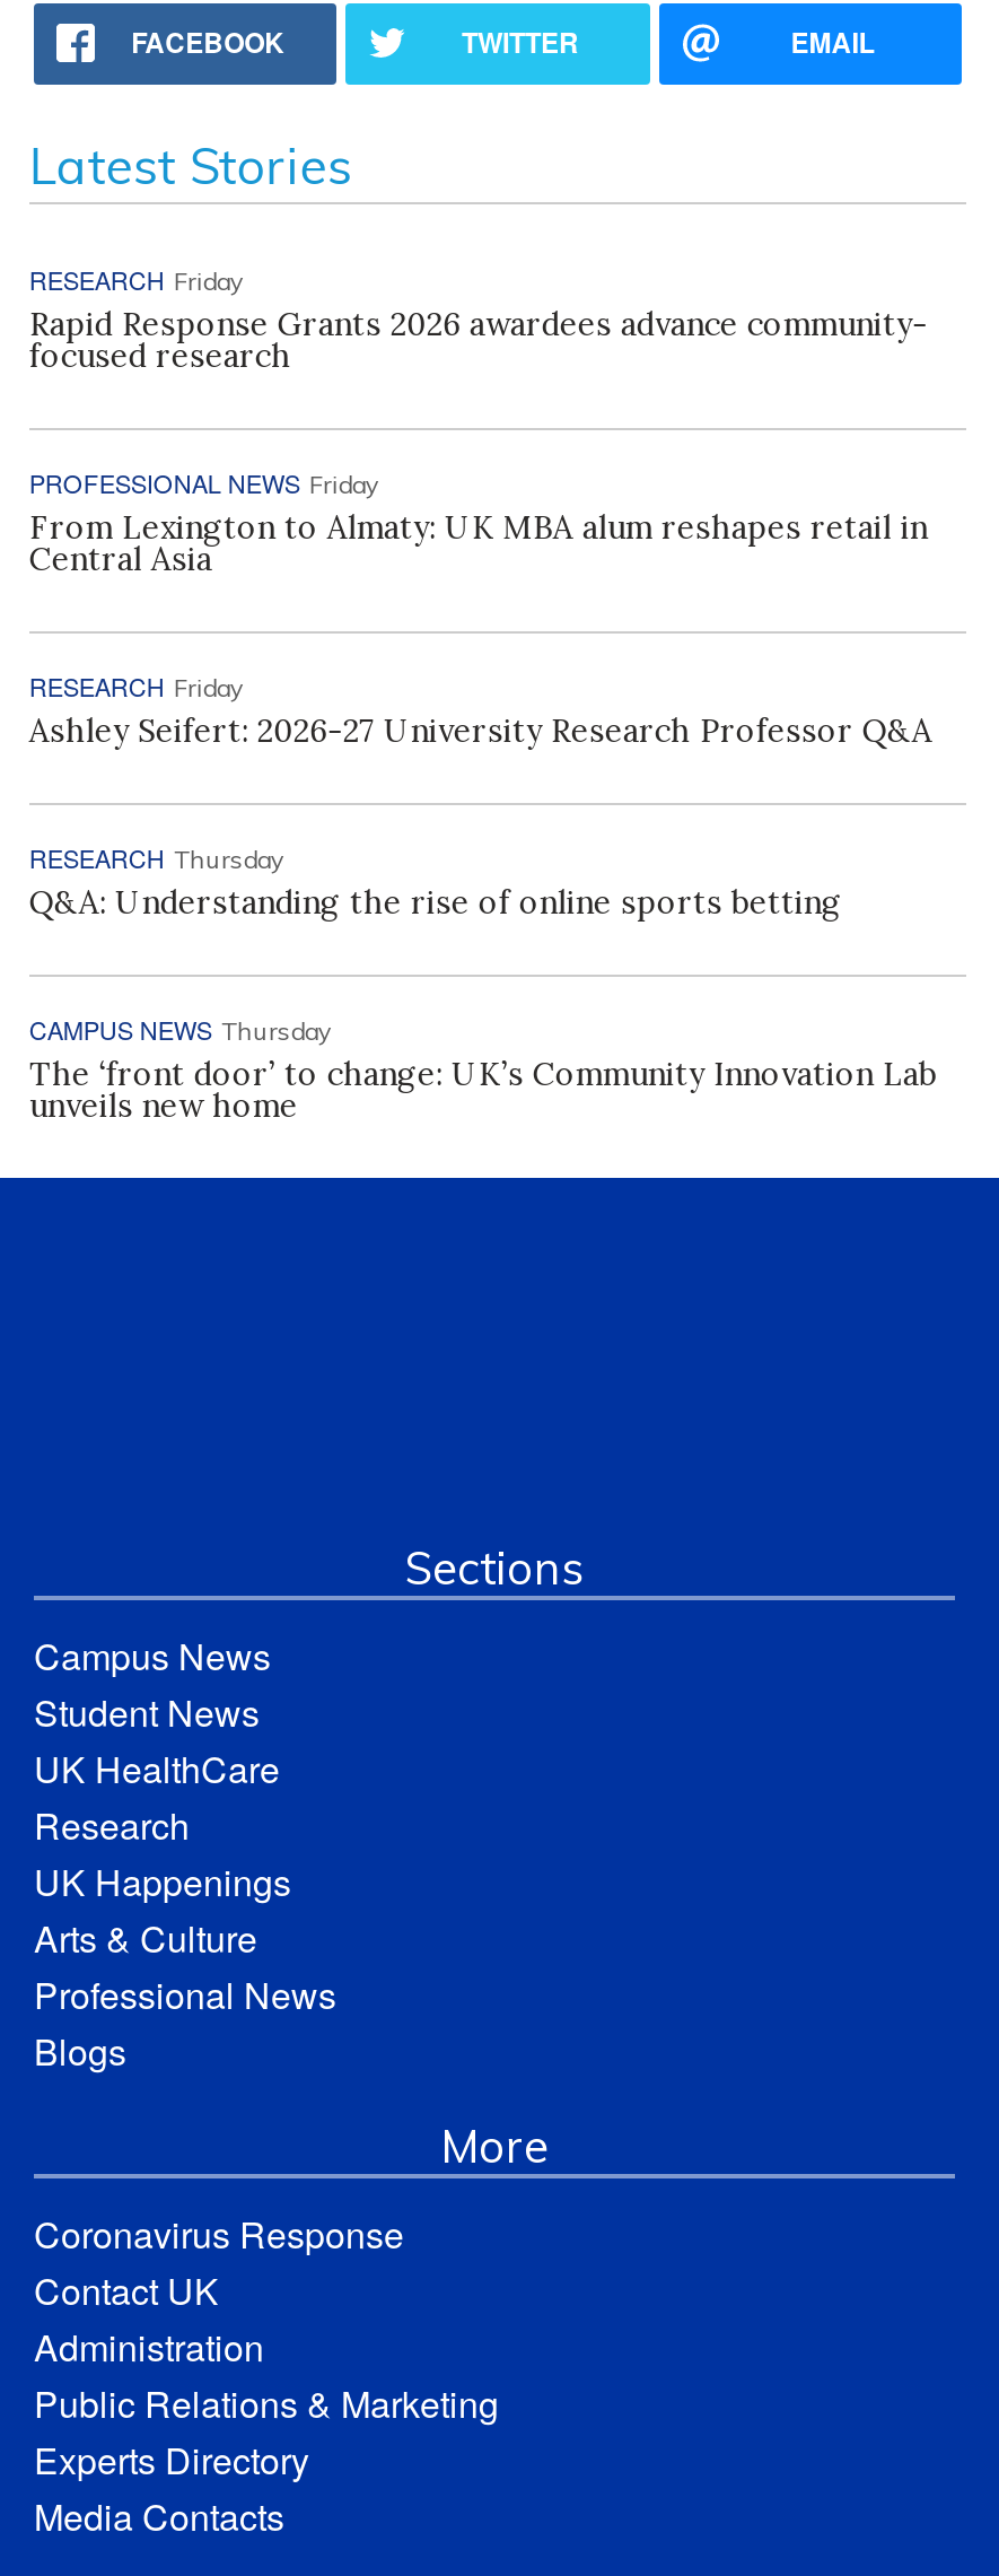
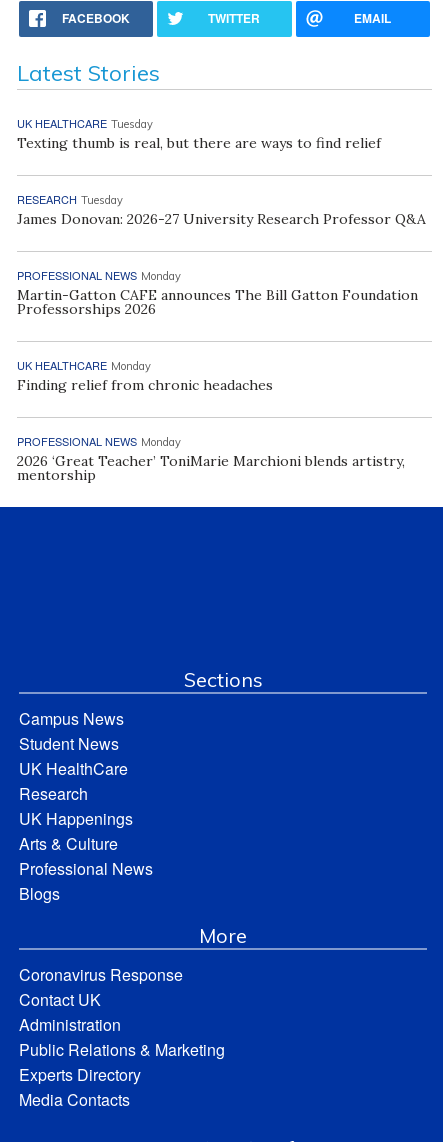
[29,259,928,374] RESEARCH Friday | Rapid Response Grants 2026 awardees advance community- | focused research -> [17,115,381,152] UK HEALTHCARE Tuesday | Texting thumb is real, but there are ways to find relief
[29,463,928,578] PROFESSIONAL NEWS Friday | From Lexington to Almaty: UK MBA alum reshapes retail in | Central Asia -> [17,191,426,228] RESEARCH Tuesday | James Donovan: 2026-27 University Research Professor Q&A
[29,666,932,749] RESEARCH Friday | Ashley Seifert: 2026-27 University Research Professor Q&A -> [17,267,418,318] PROFESSIONAL NEWS Monday | Martin-Gatton CAFE announces The Bill Gatton Foundation | Professorships 2026
[29,838,842,921] RESEARCH Thursday | Q&A: Understanding the rise of online sports betting -> [17,357,273,394] UK HEALTHCARE Monday | Finding relief from chronic headaches
[29,1009,937,1124] CAMPUS NEWS Thursday | The ‘front door’ to change: UK’s Community Innovation Lab | unveils new home -> [17,433,405,484] PROFESSIONAL NEWS Monday | 2026 ‘Great Teacher’ ToniMarie Marchioni blends artistry, | mentorship

